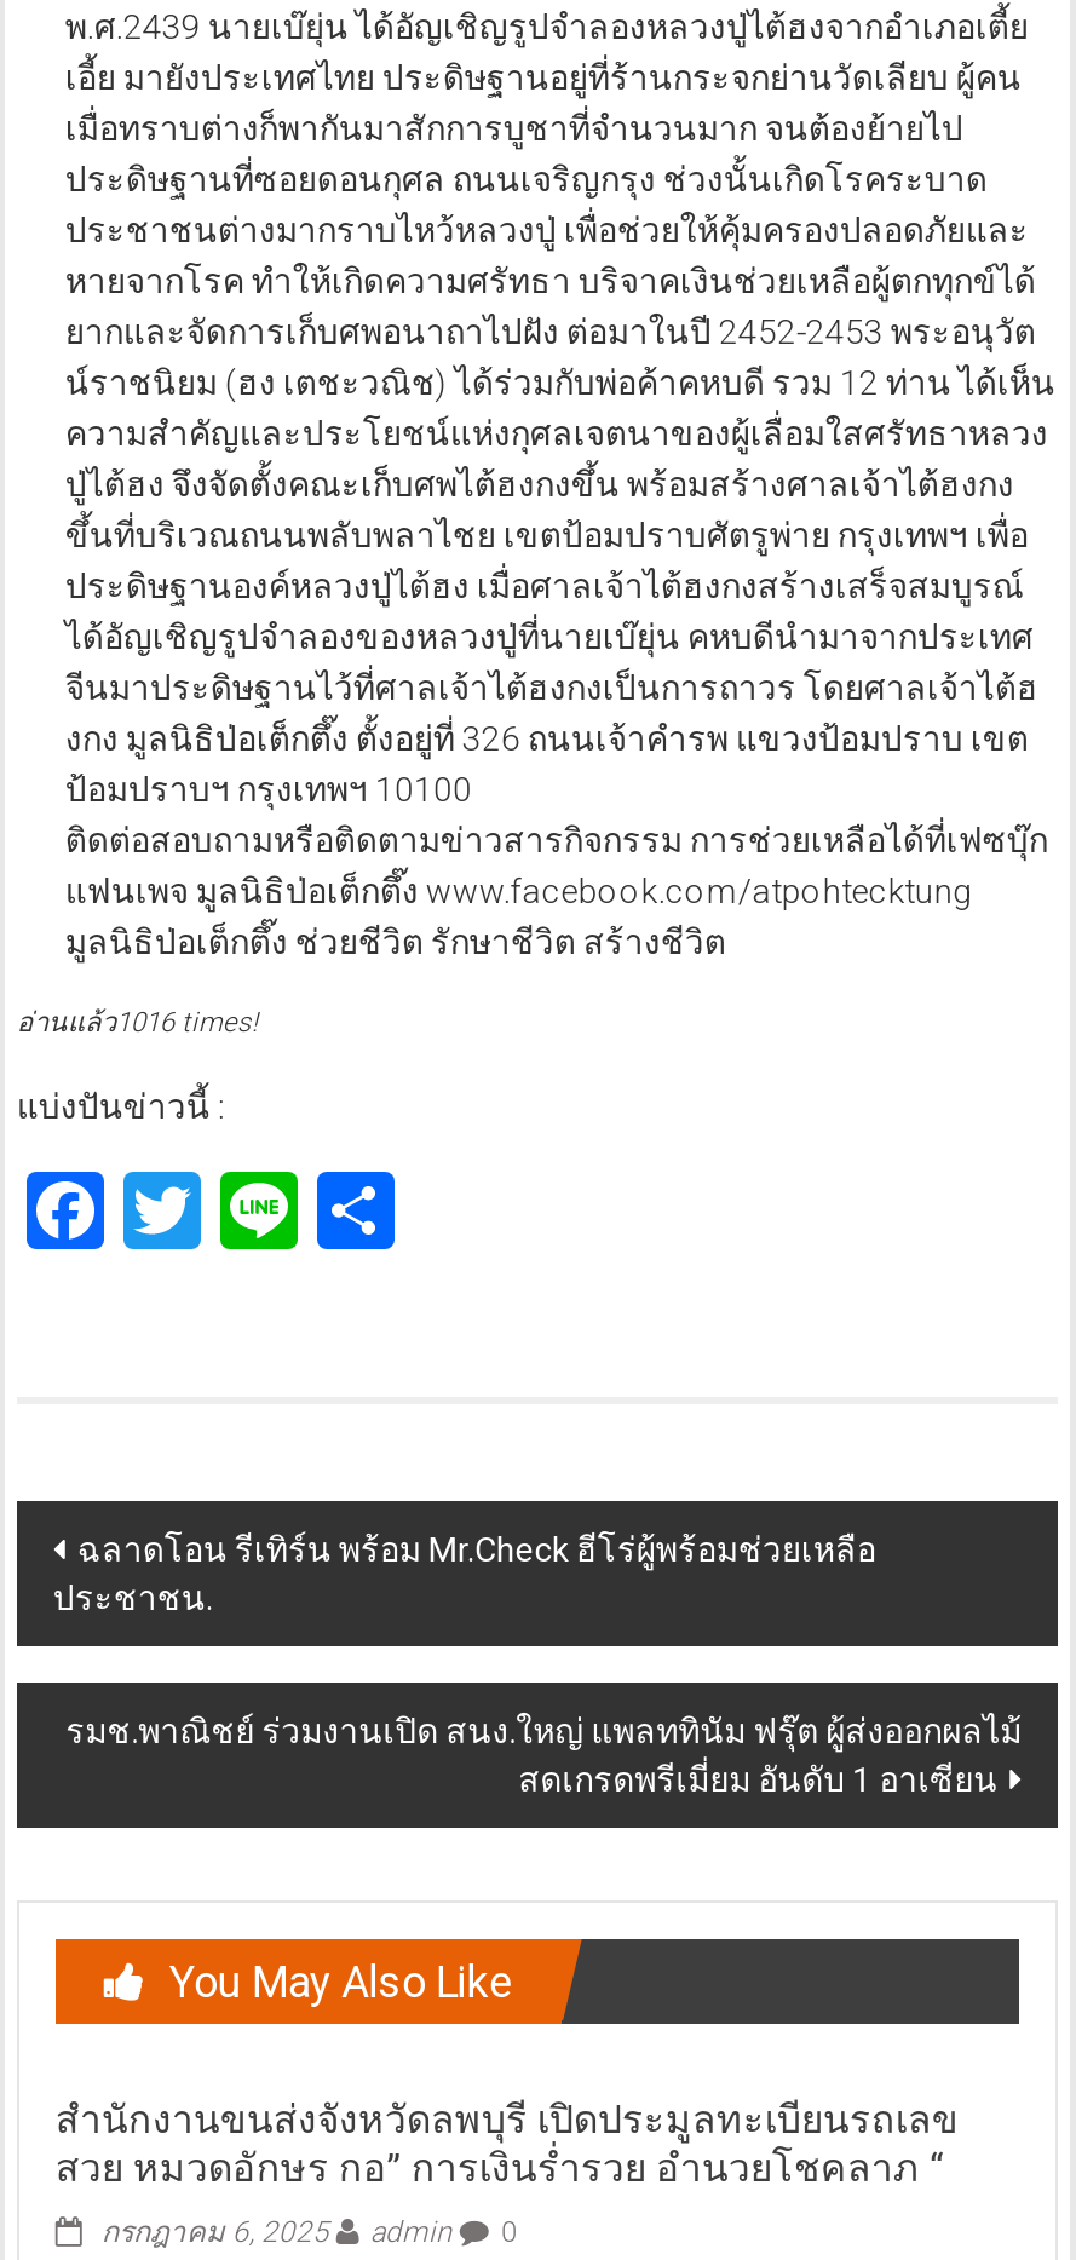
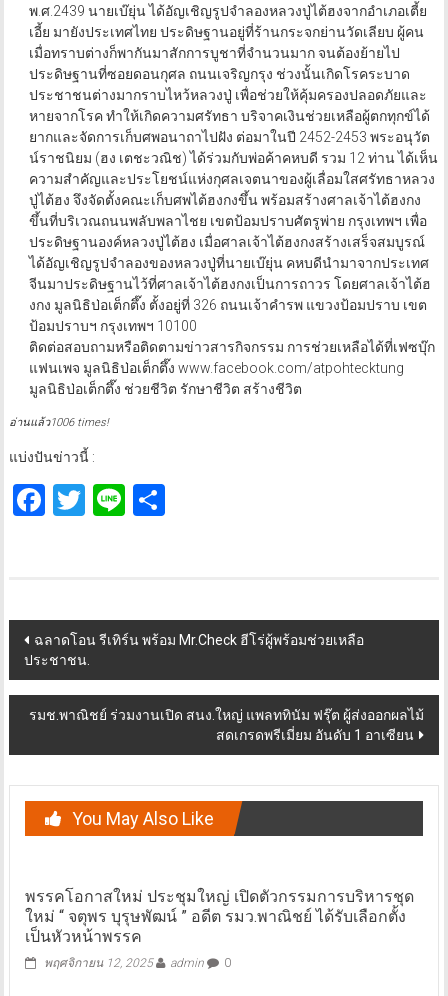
[17,1007,259,1039] อ่านแล้ว1016 times! -> [9,416,109,429] อ่านแล้ว1006 times!
[55,2097,958,2191] สำนักงานขนส่งจังหวัดลพบุรี เปิดประมูลทะเบียนรถเลข | สวย หมวดอักษร กอ” การเงินร่ำรวย อำนวยโชคลาภ “ -> [25,887,414,946] พรรคโอกาสใหม่ ประชุมใหญ่ เปิดตัวกรรมการบริหารชุด | ใหม่ “ จตุพร บุรุษพัฒน์ ” อดีต รมว.พาณิชย์ ได้รับเลือกตั้ง | เป็นหัวหน้าพรรค
[101,2215,329,2249] กรกฎาคม 6, 2025 -> [44,956,153,970] พฤศจิกายน 12, 2025

